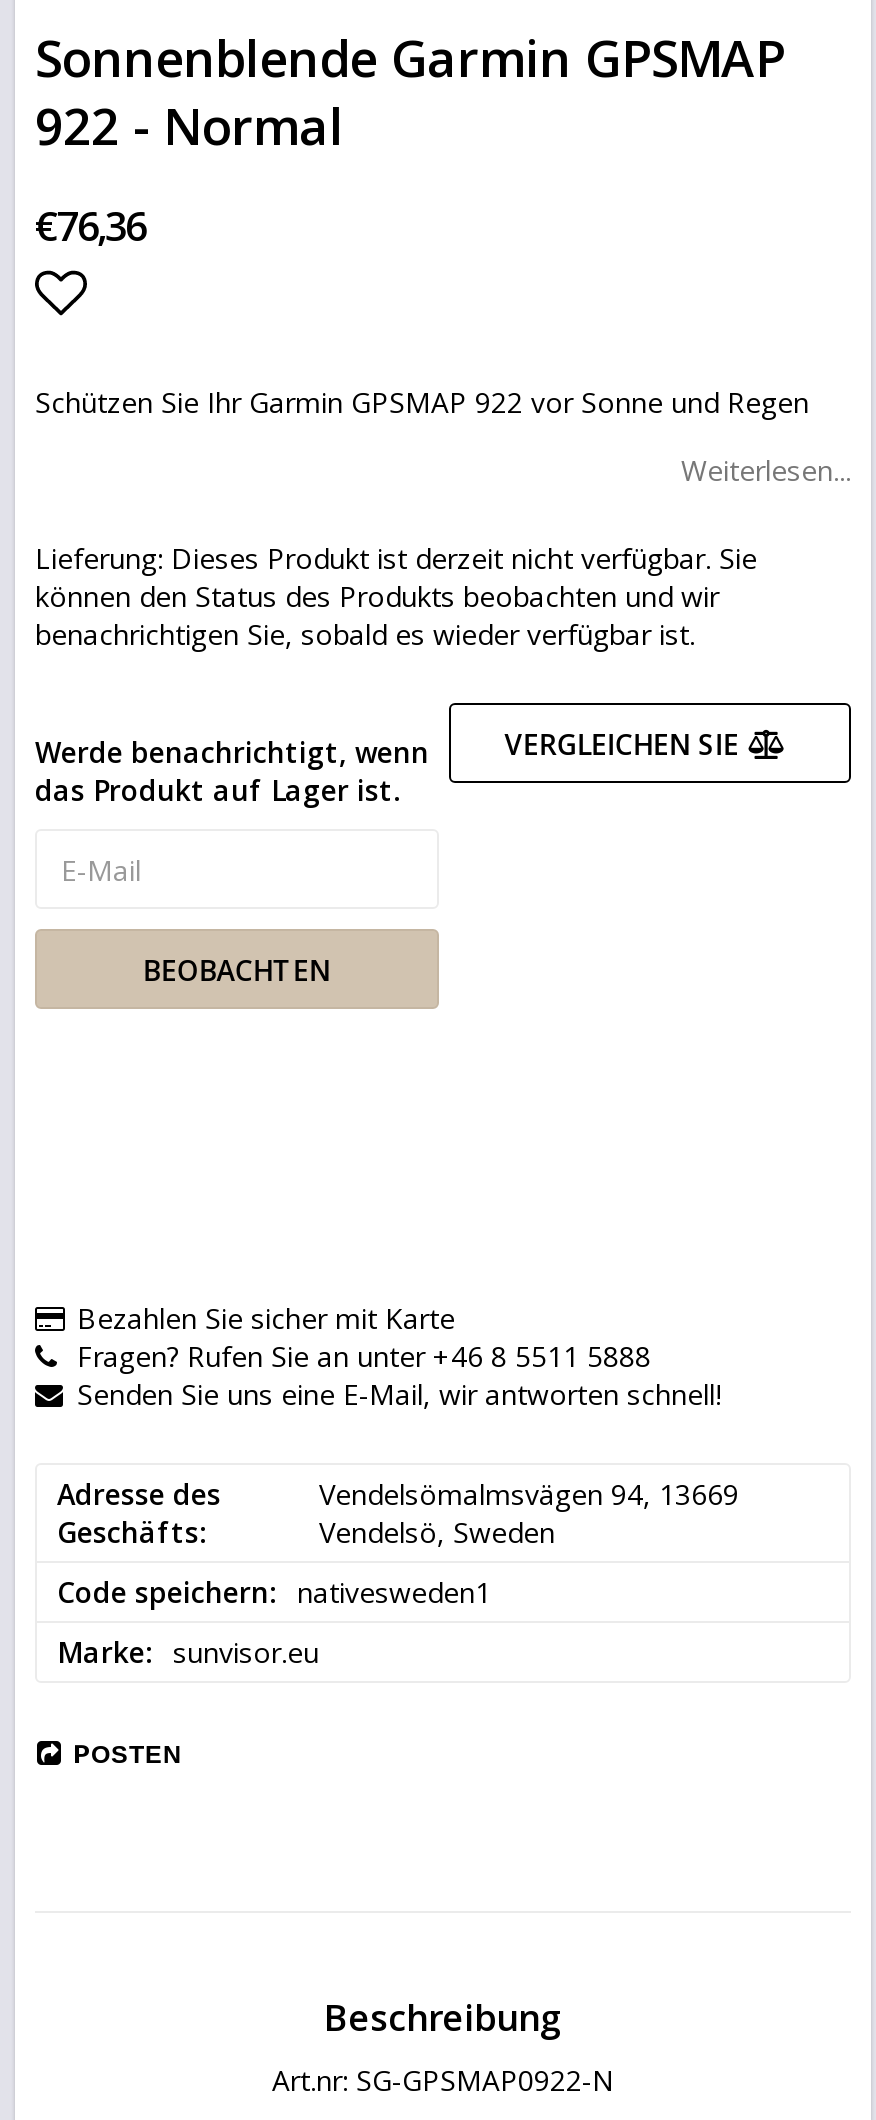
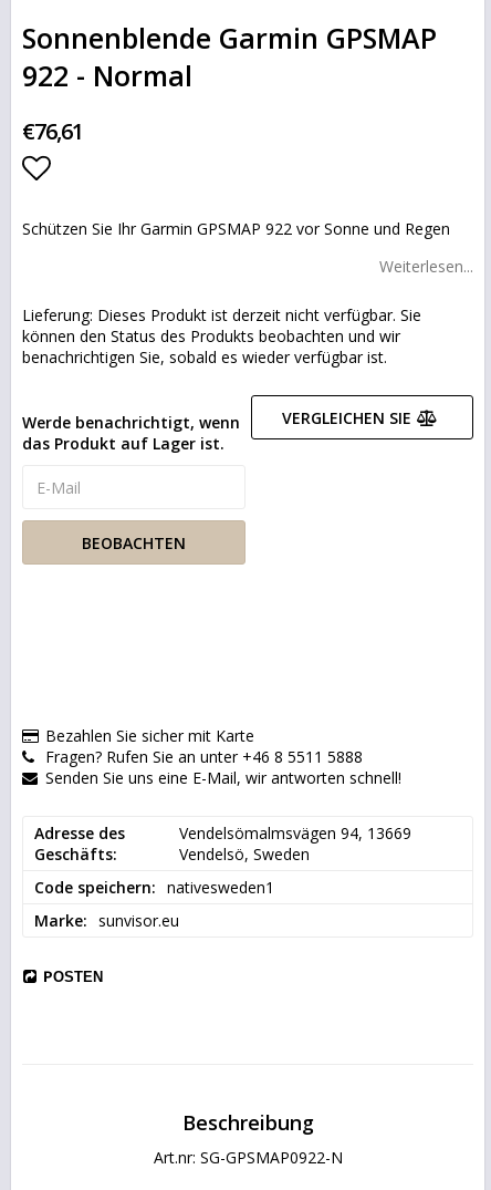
[35,200,145,254] €76,36 -> [22,117,83,146] €76,61

